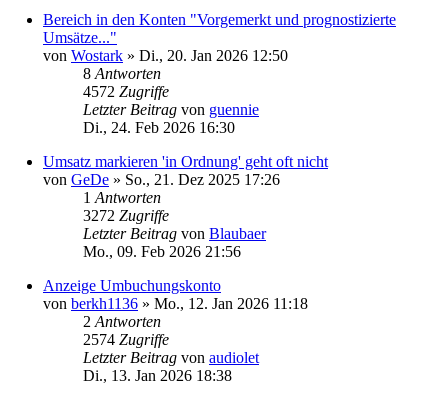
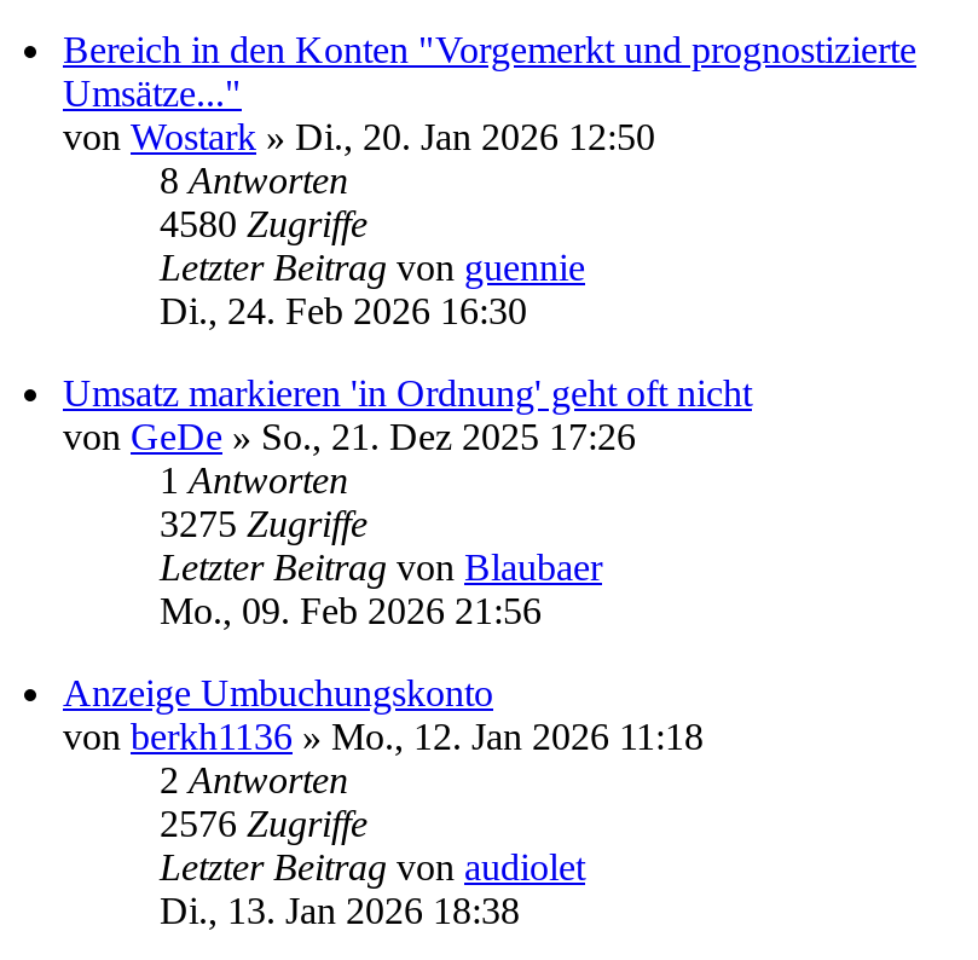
[83,83,169,100] 4572 Zugriffe -> [160,203,368,244] 4580 Zugriffe
[83,207,169,224] 3272 Zugriffe -> [160,503,368,544] 3275 Zugriffe
[83,331,169,348] 2574 Zugriffe -> [160,803,368,844] 2576 Zugriffe

